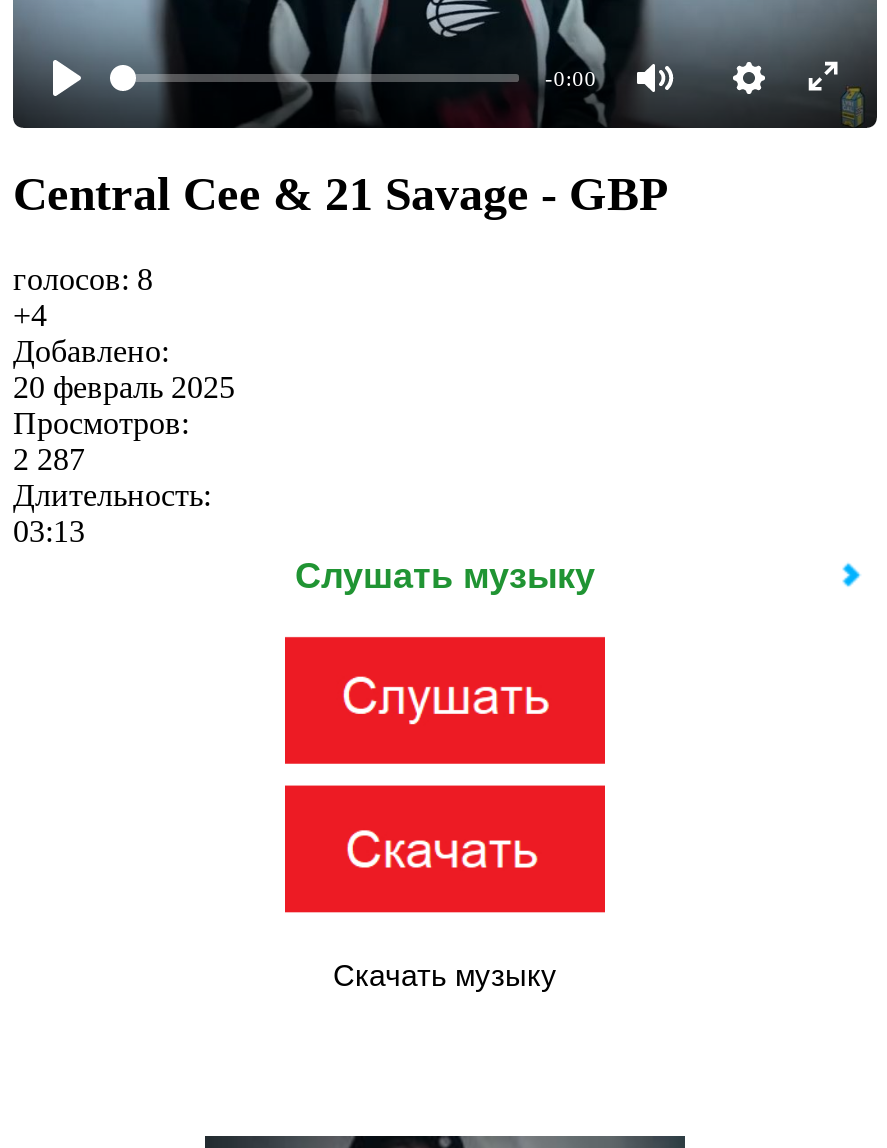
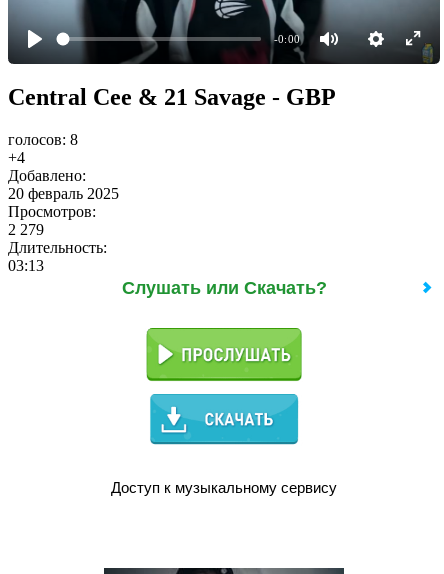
[13,442,85,476] 2 287 -> [8,221,44,238] 2 279
[295,556,595,596] Слушать музыку -> [121,278,326,298] Слушать или Скачать?
[283,634,607,766] [image] -> [144,318,304,382] [image]
[283,784,607,992] [image] | Скачать музыку -> [111,393,337,496] [image] | Доступ к музыкальному сервису

